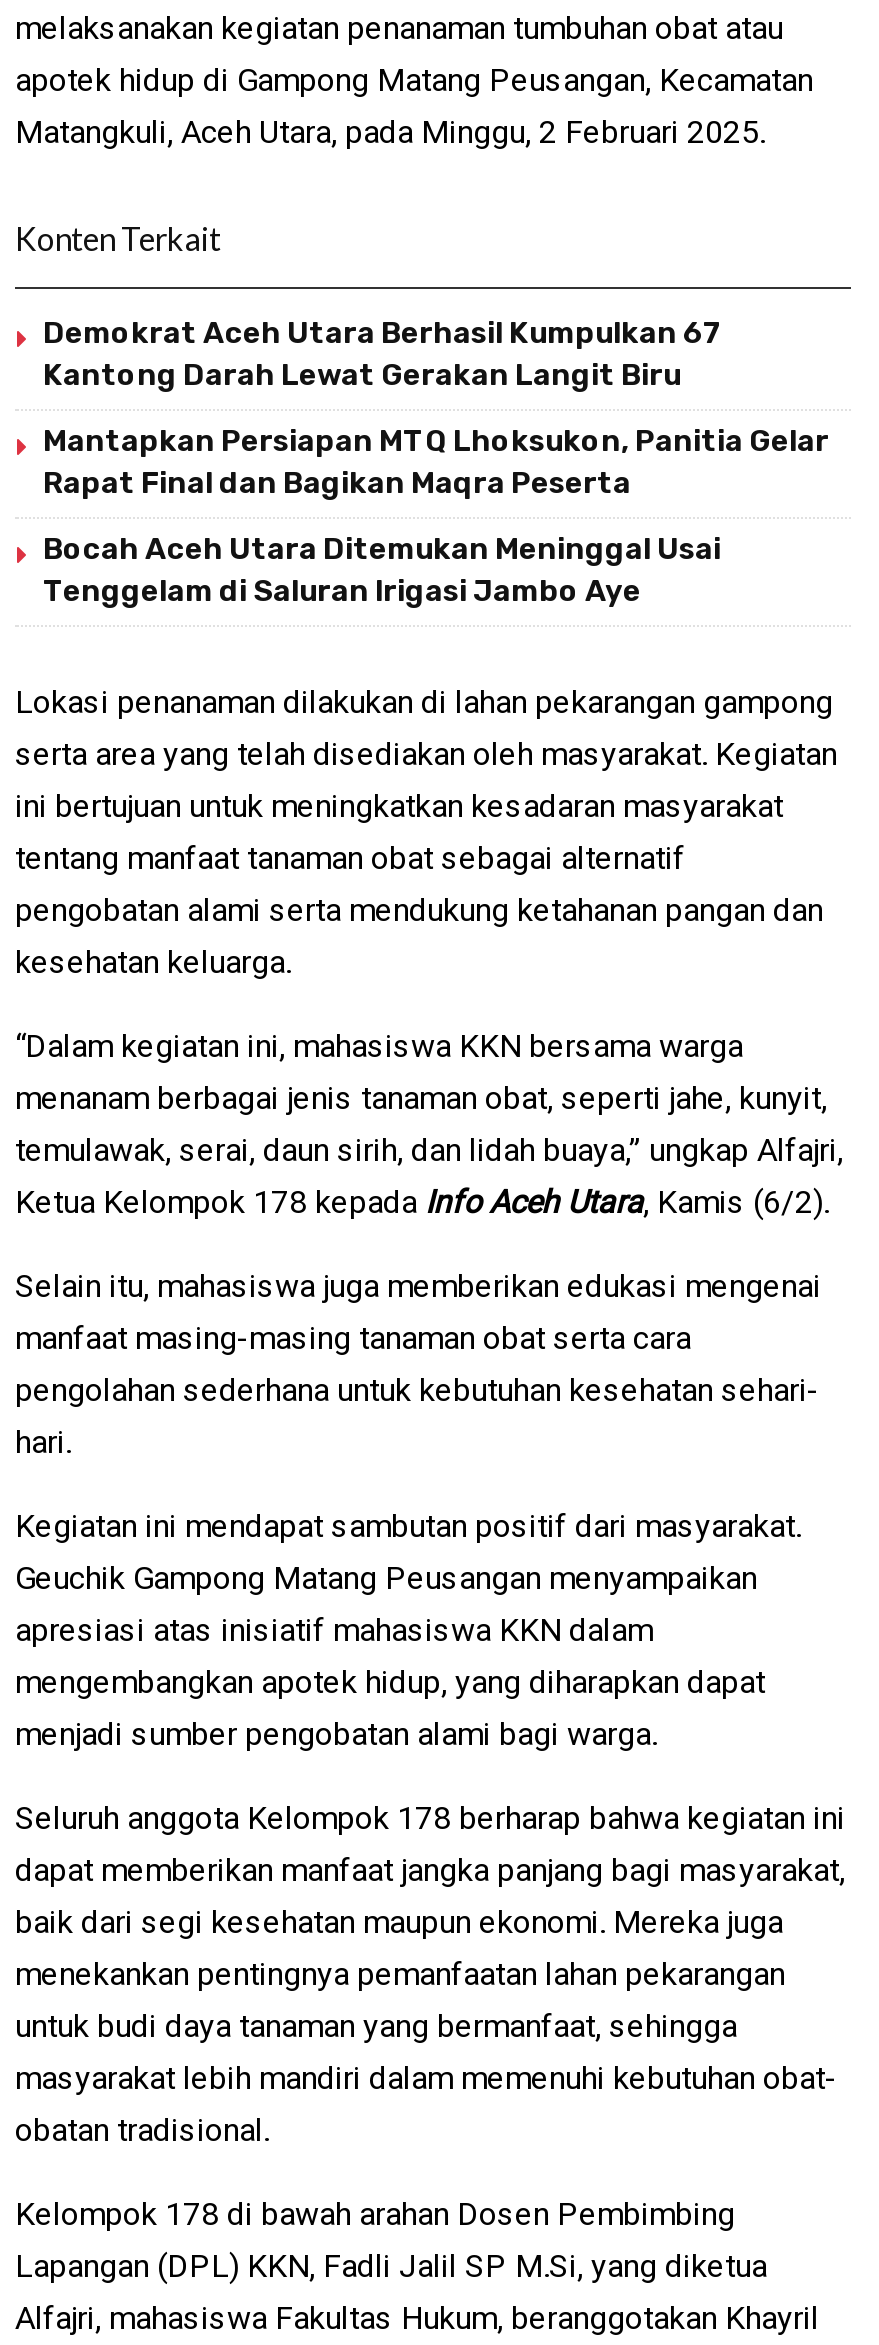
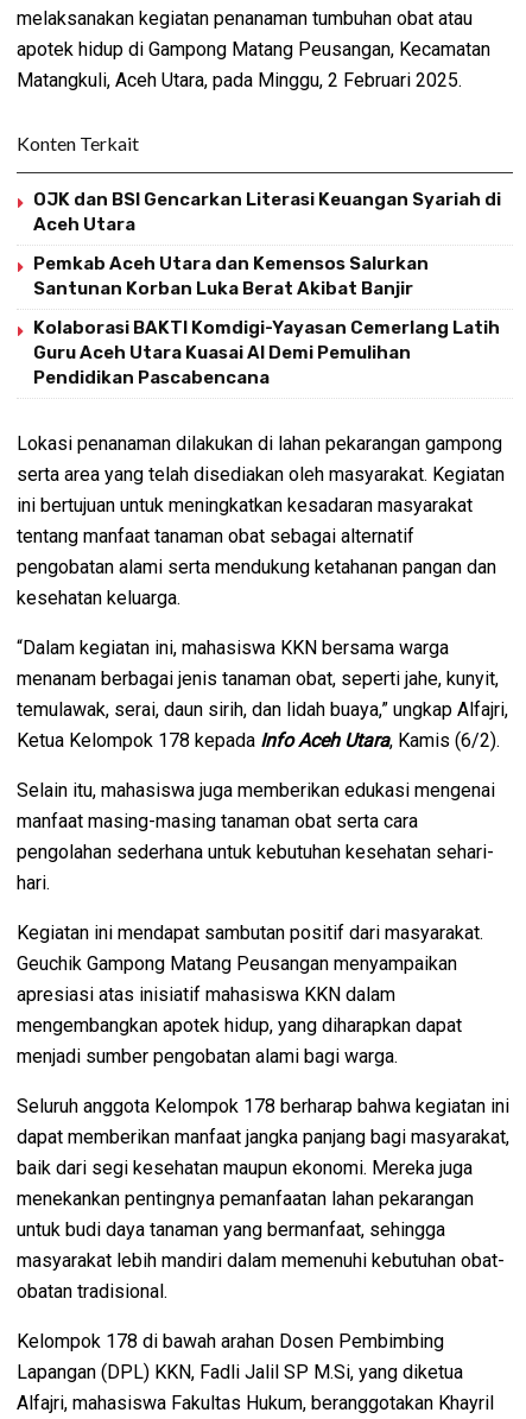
[43,315,723,393] Demokrat Aceh Utara Berhasil Kumpulkan 67 | Kantong Darah Lewat Gerakan Langit Biru -> [33,189,501,235] OJK dan BSI Gencarkan Literasi Keuangan Syariah di | Aceh Utara
[43,423,829,501] Mantapkan Persiapan MTQ Lhoksukon, Panitia Gelar | Rapat Final dan Bagikan Maqra Peserta -> [33,253,429,299] Pemkab Aceh Utara dan Kemensos Salurkan | Santunan Korban Luka Berat Akibat Banjir
[43,531,721,609] Bocah Aceh Utara Ditemukan Meninggal Usai | Tenggelam di Saluran Irigasi Jambo Aye -> [33,317,500,388] Kolaborasi BAKTI Komdigi-Yayasan Cemerlang Latih | Guru Aceh Utara Kuasai AI Demi Pemulihan | Pendidikan Pascabencana

